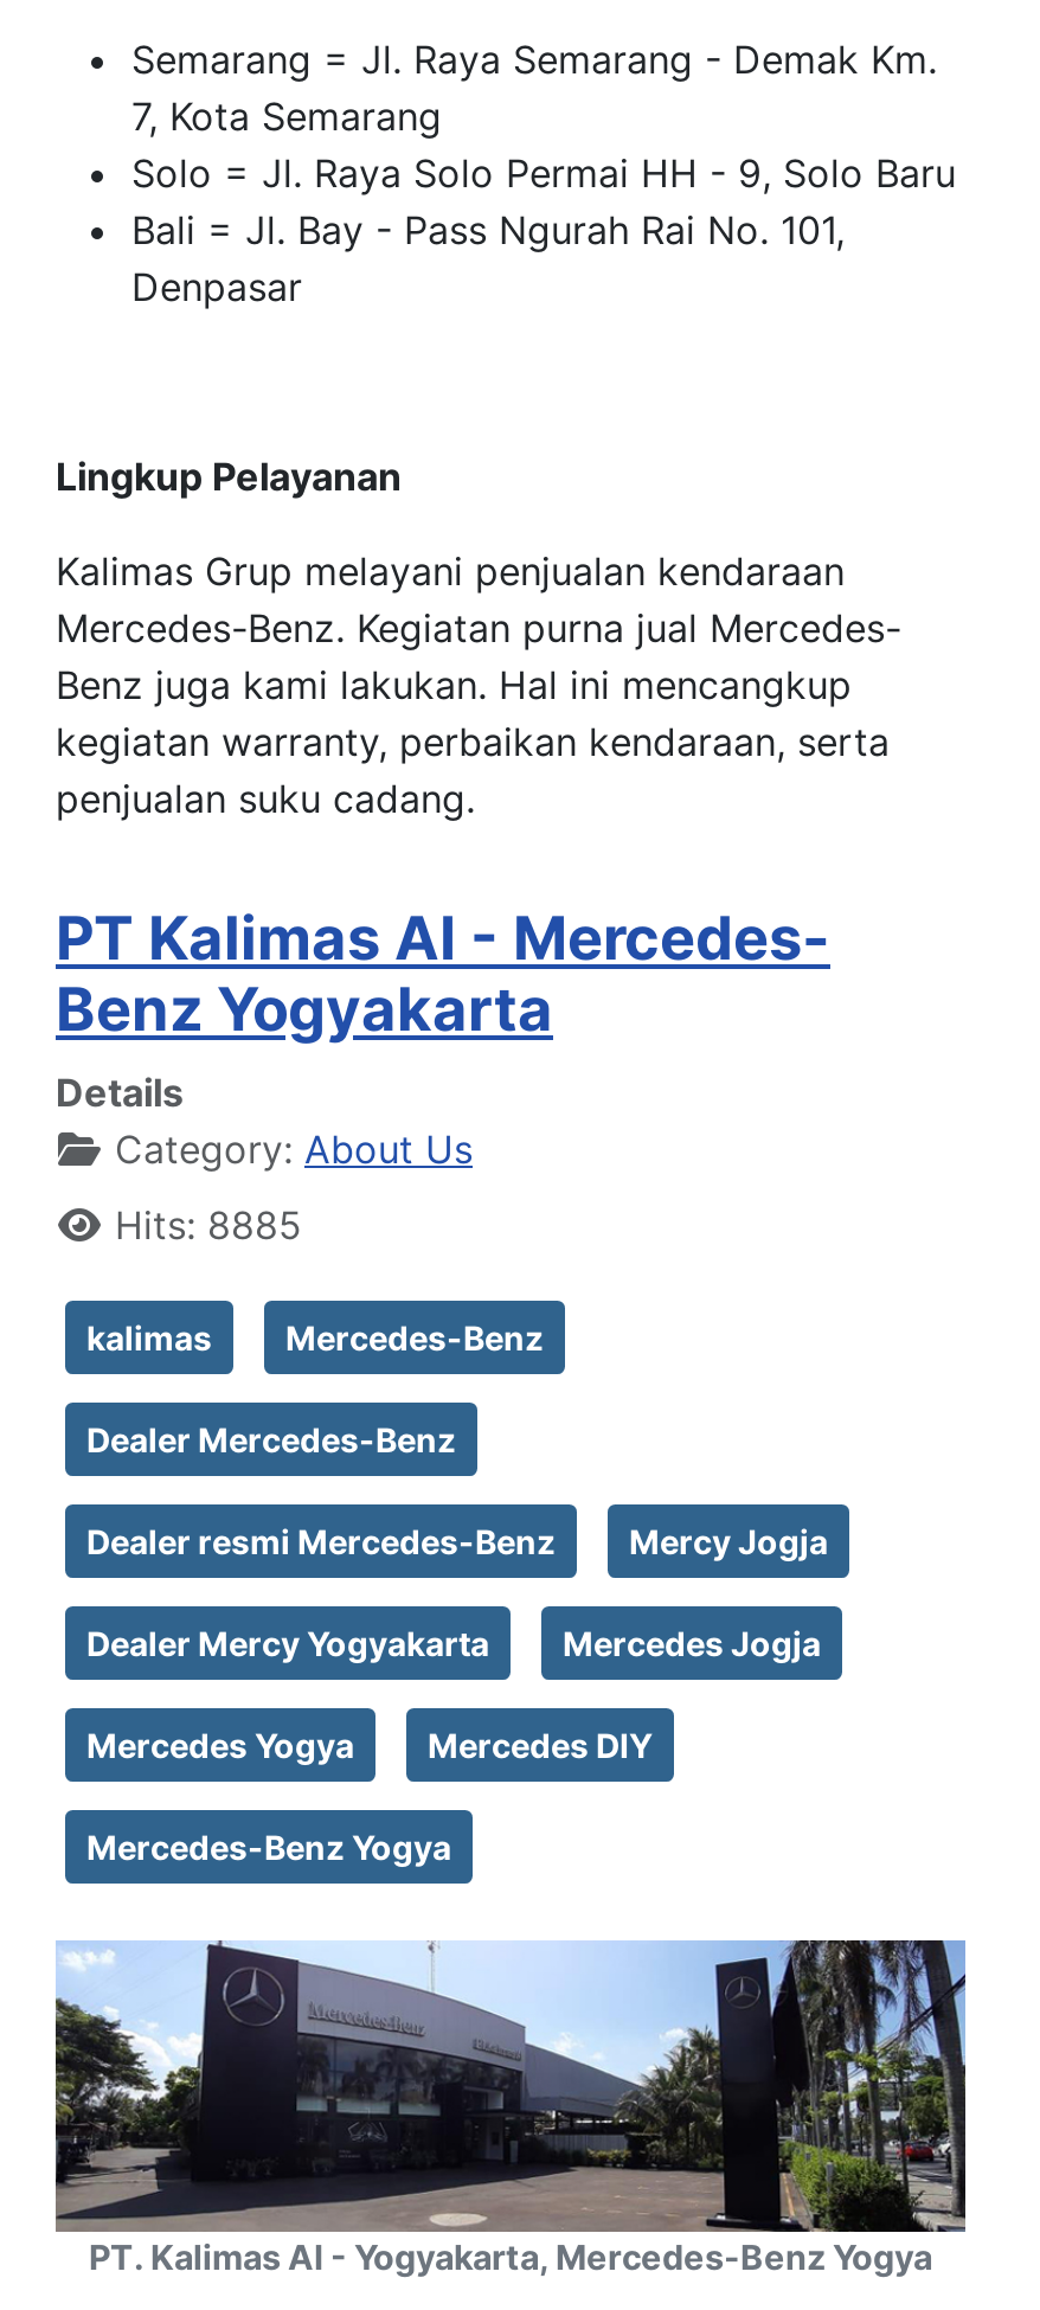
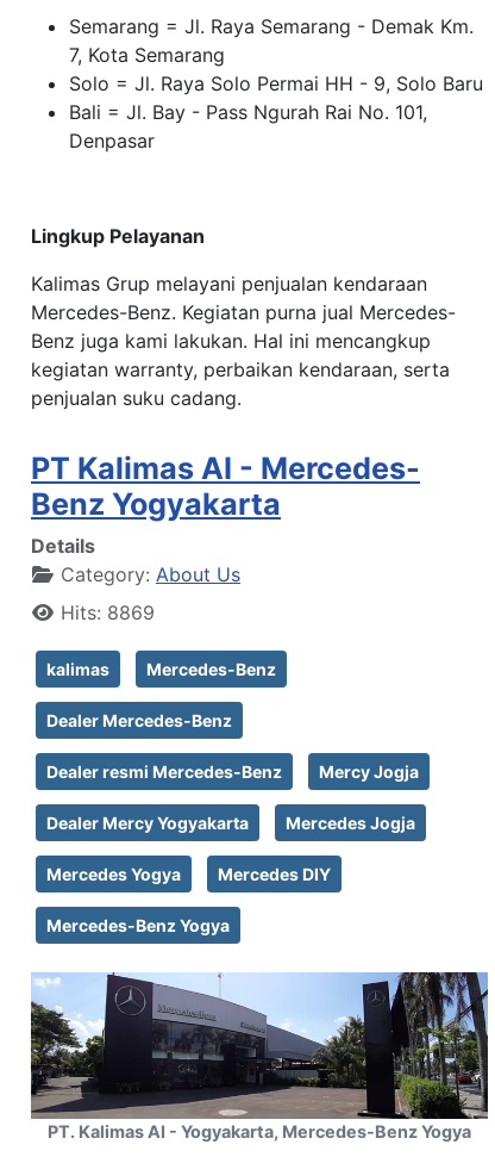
[115,1201,302,1248] Hits: 8885 -> [61,600,155,624] Hits: 8869

